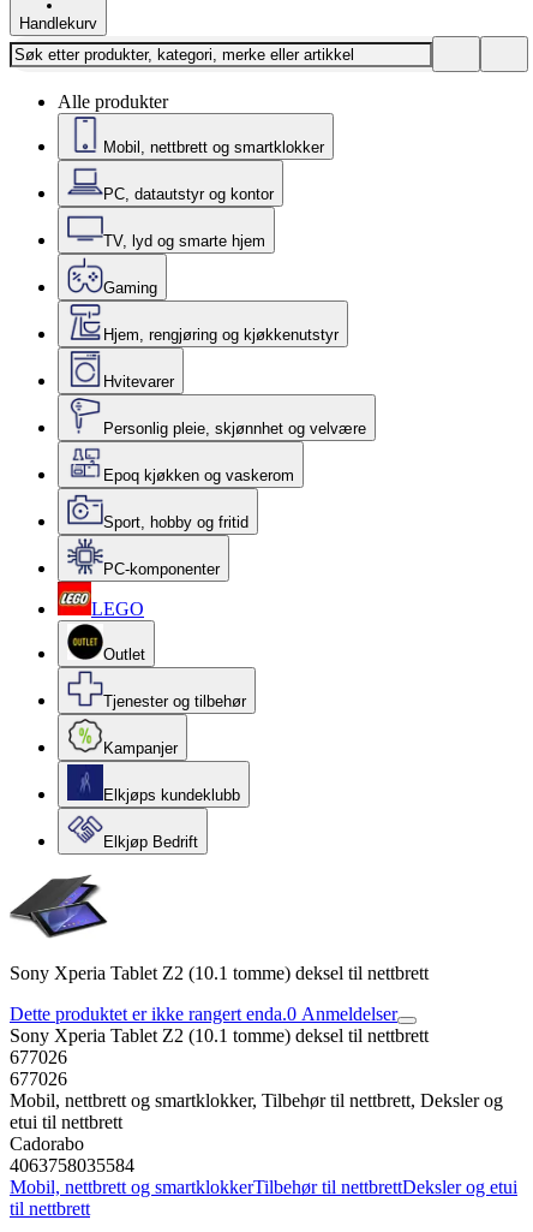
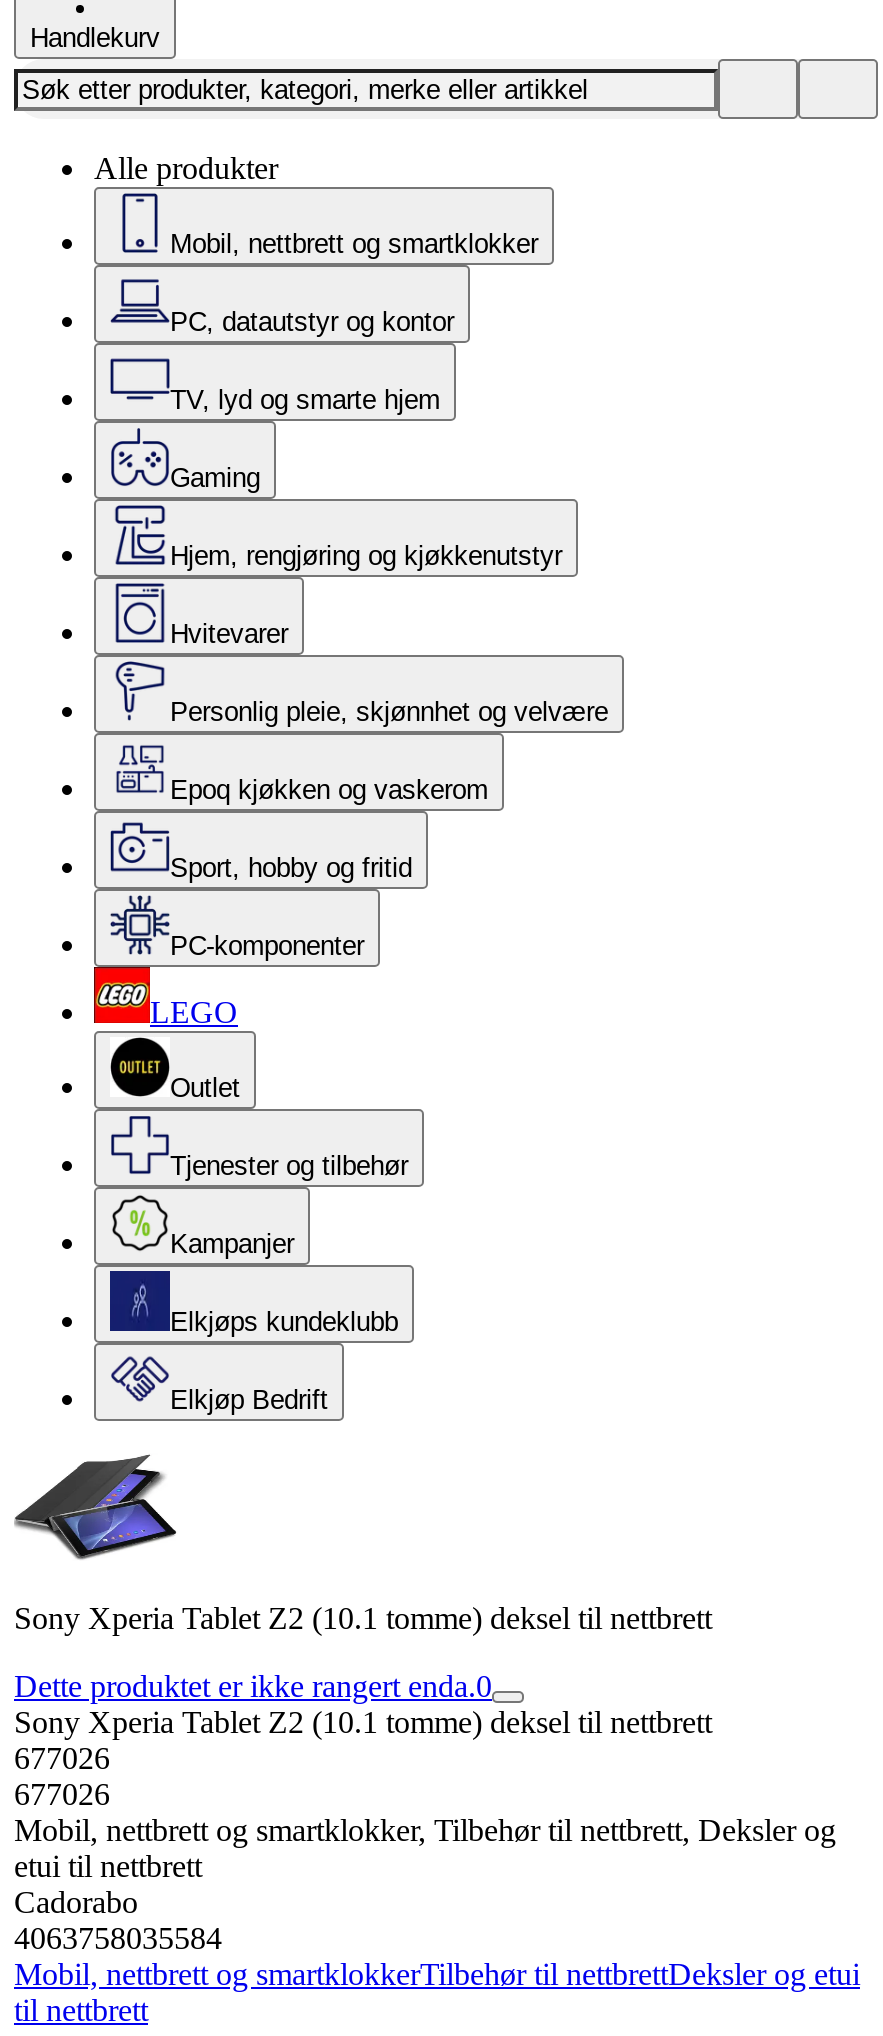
[10,1004,397,1024] Dette produktet er ikke rangert enda.0 Anmeldelser -> [14,1669,492,1703] Dette produktet er ikke rangert enda.0

